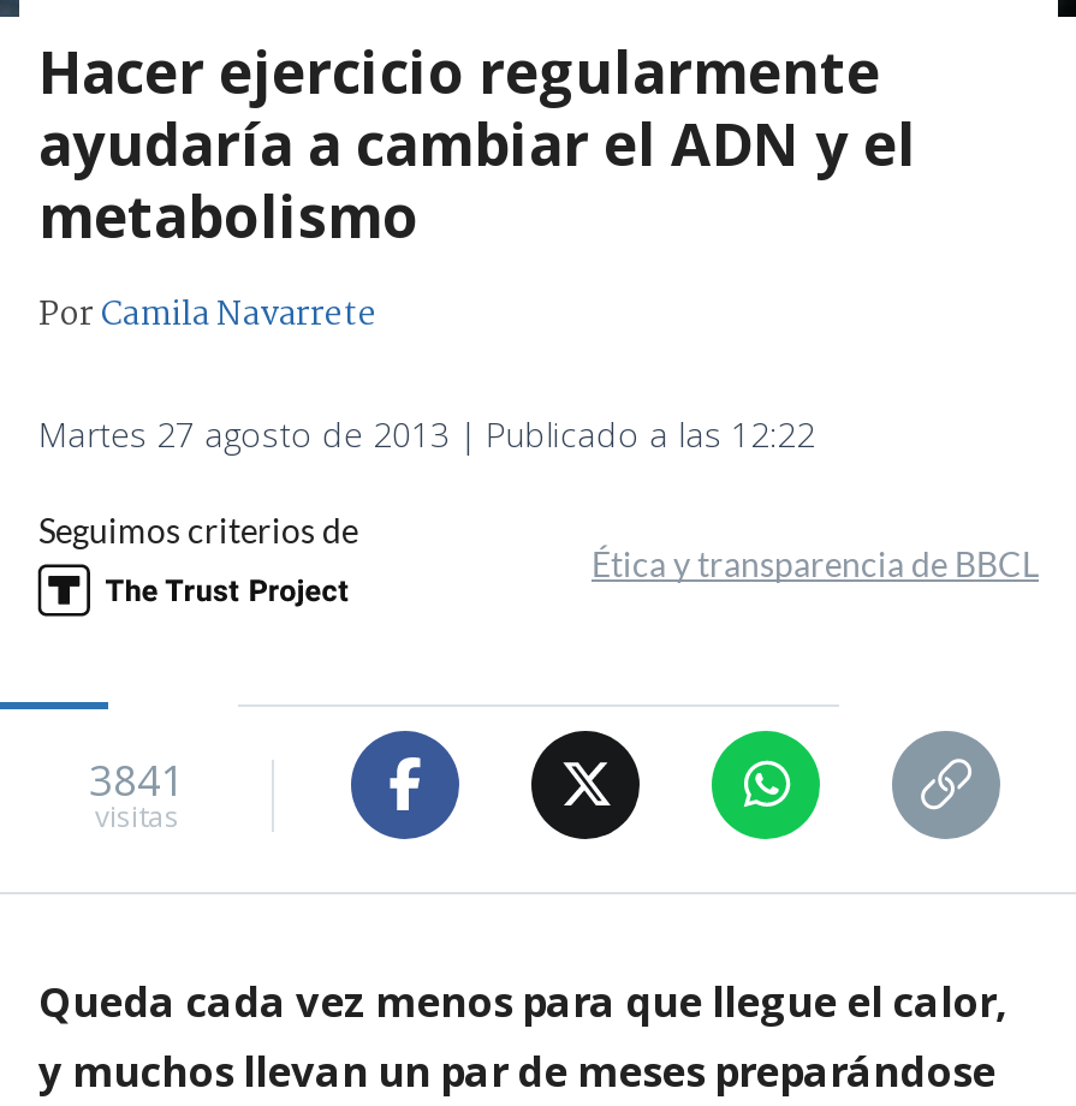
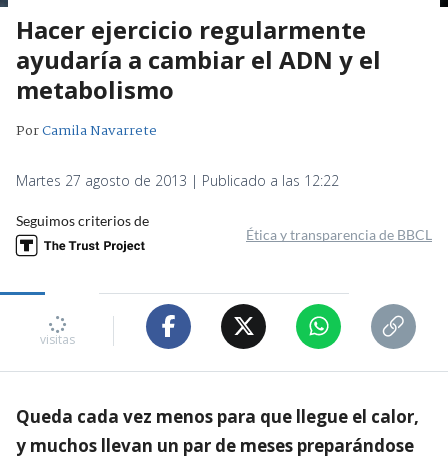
[89,753,185,809] 3841 -> none

